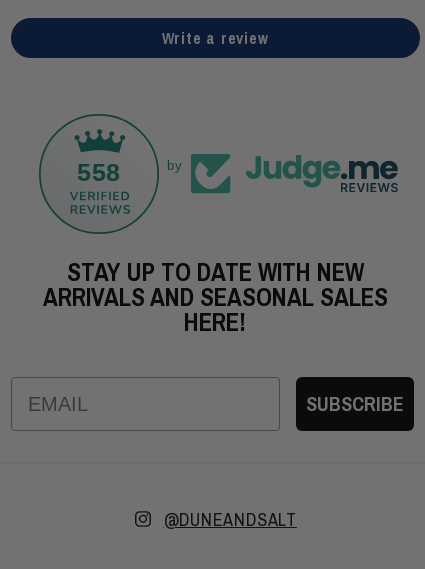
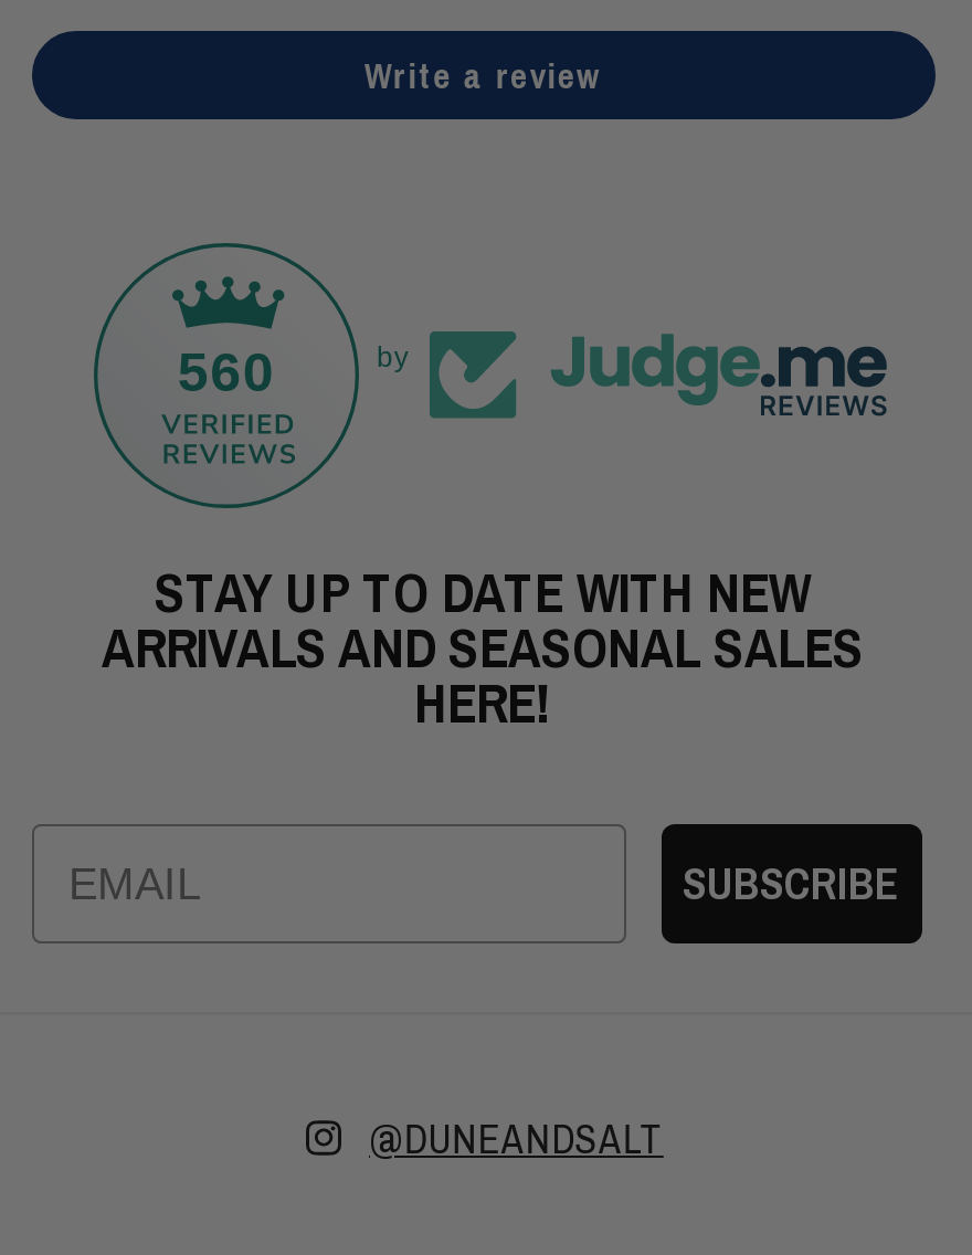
[77,158,121,186] 558 -> [178,340,275,402] 560

